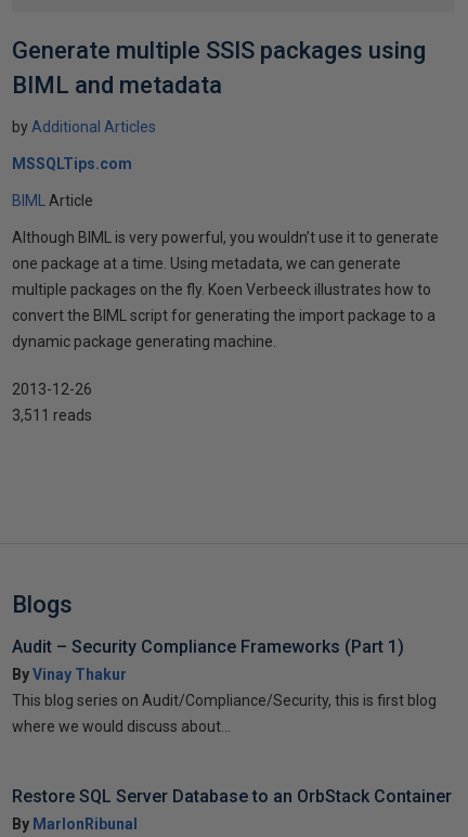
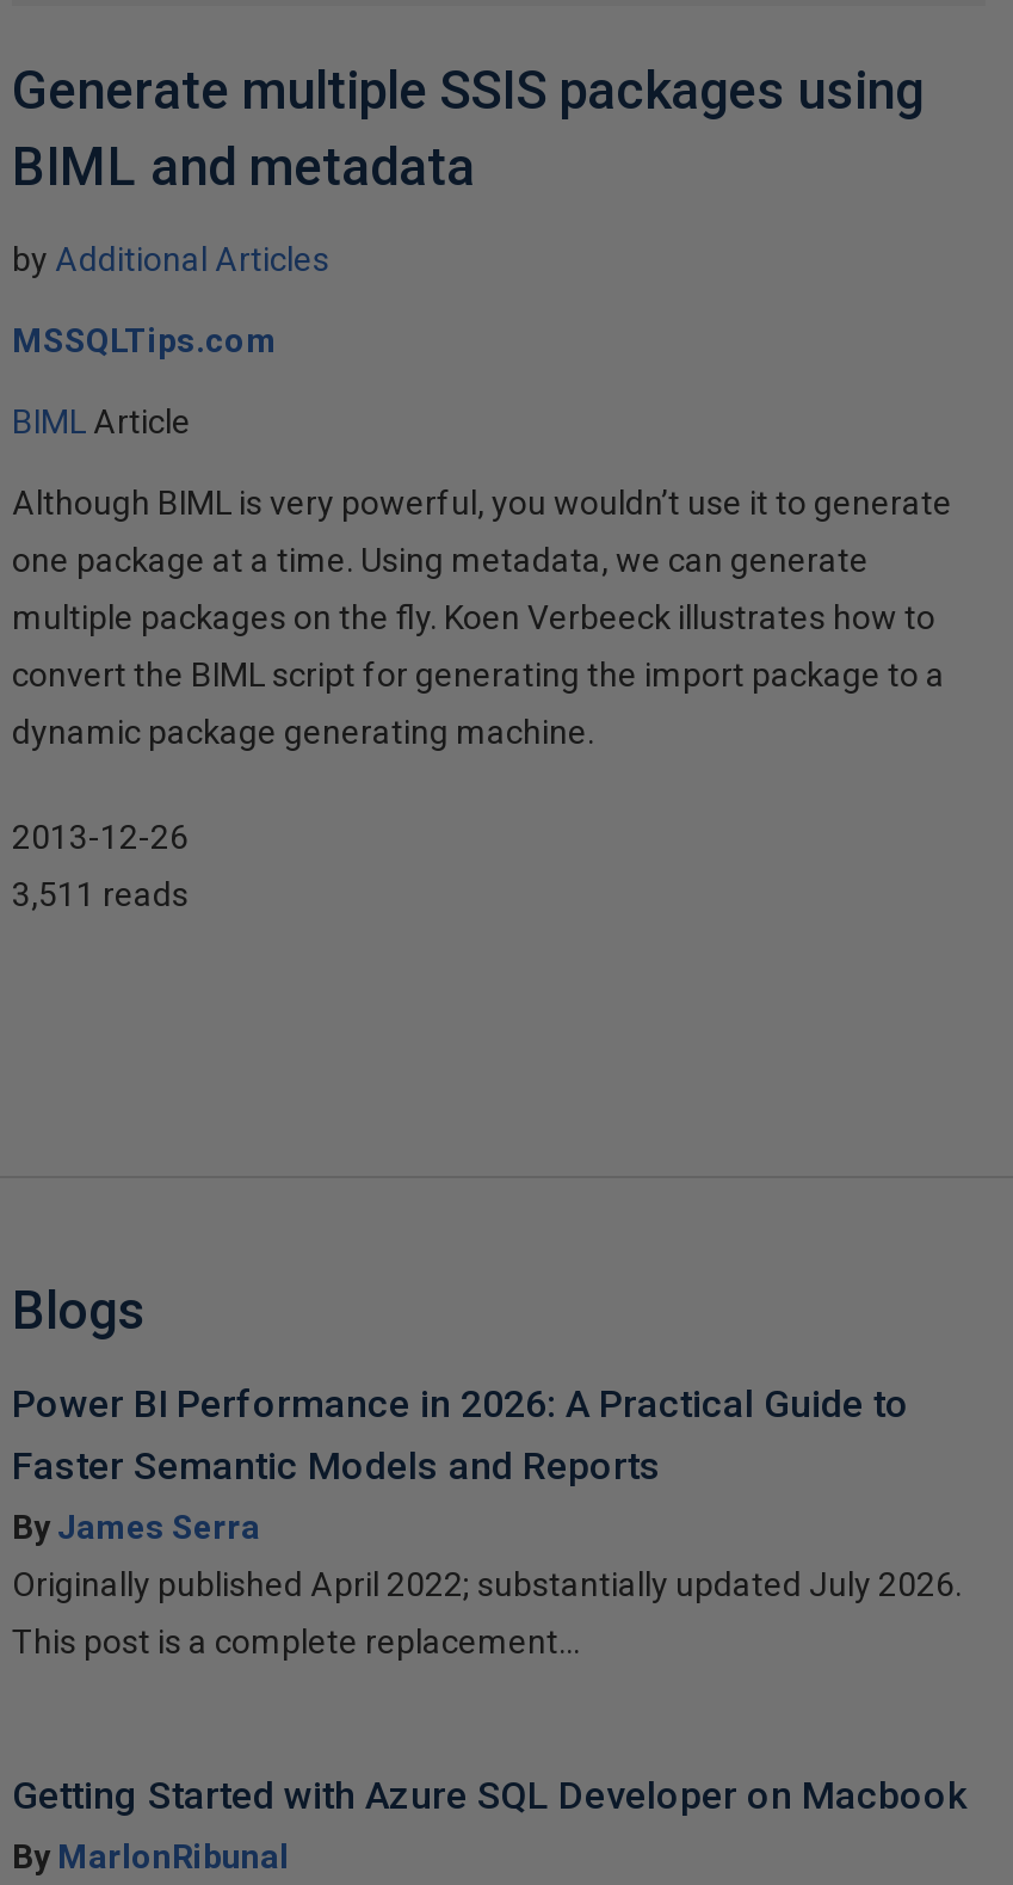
[12,636,404,683] Audit – Security Compliance Frameworks (Part 1) | By Vinay Thakur -> [12,1381,909,1546] Power BI Performance in 2026: A Practical Guide to | Faster Semantic Models and Reports | By James Serra
[12,692,437,709] This blog series on Audit/Compliance/Security, this is first blog -> [12,1565,962,1603] Originally published April 2022; substantially updated July 2026.
[12,718,231,735] where we would discuss about... -> [12,1622,580,1661] This post is a complete replacement...
[12,786,452,807] Restore SQL Server Database to an OrbStack Container -> [12,1773,966,1818] Getting Started with Azure SQL Developer on Macbook

